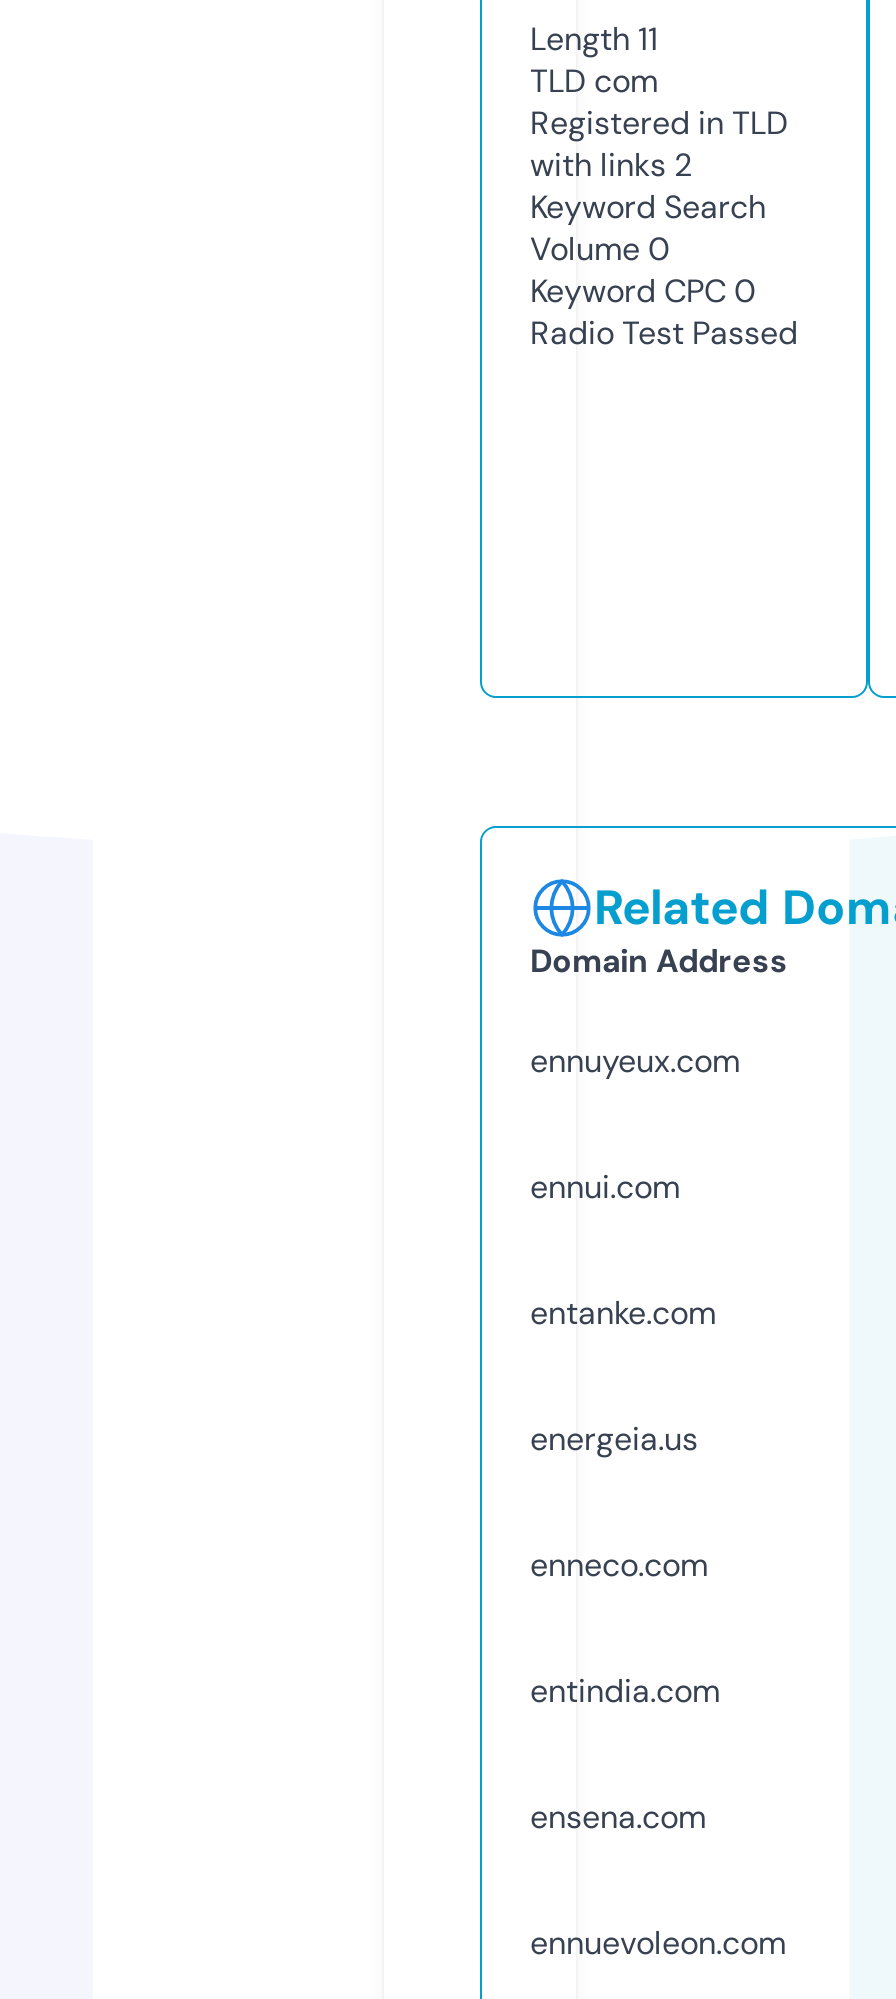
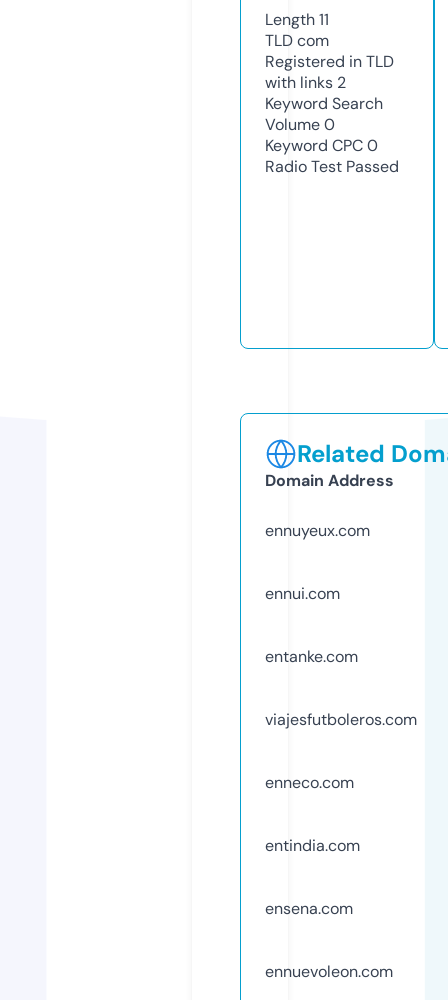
[530,1418,698,1460] energeia.us -> [265,709,417,730] viajesfutboleros.com

